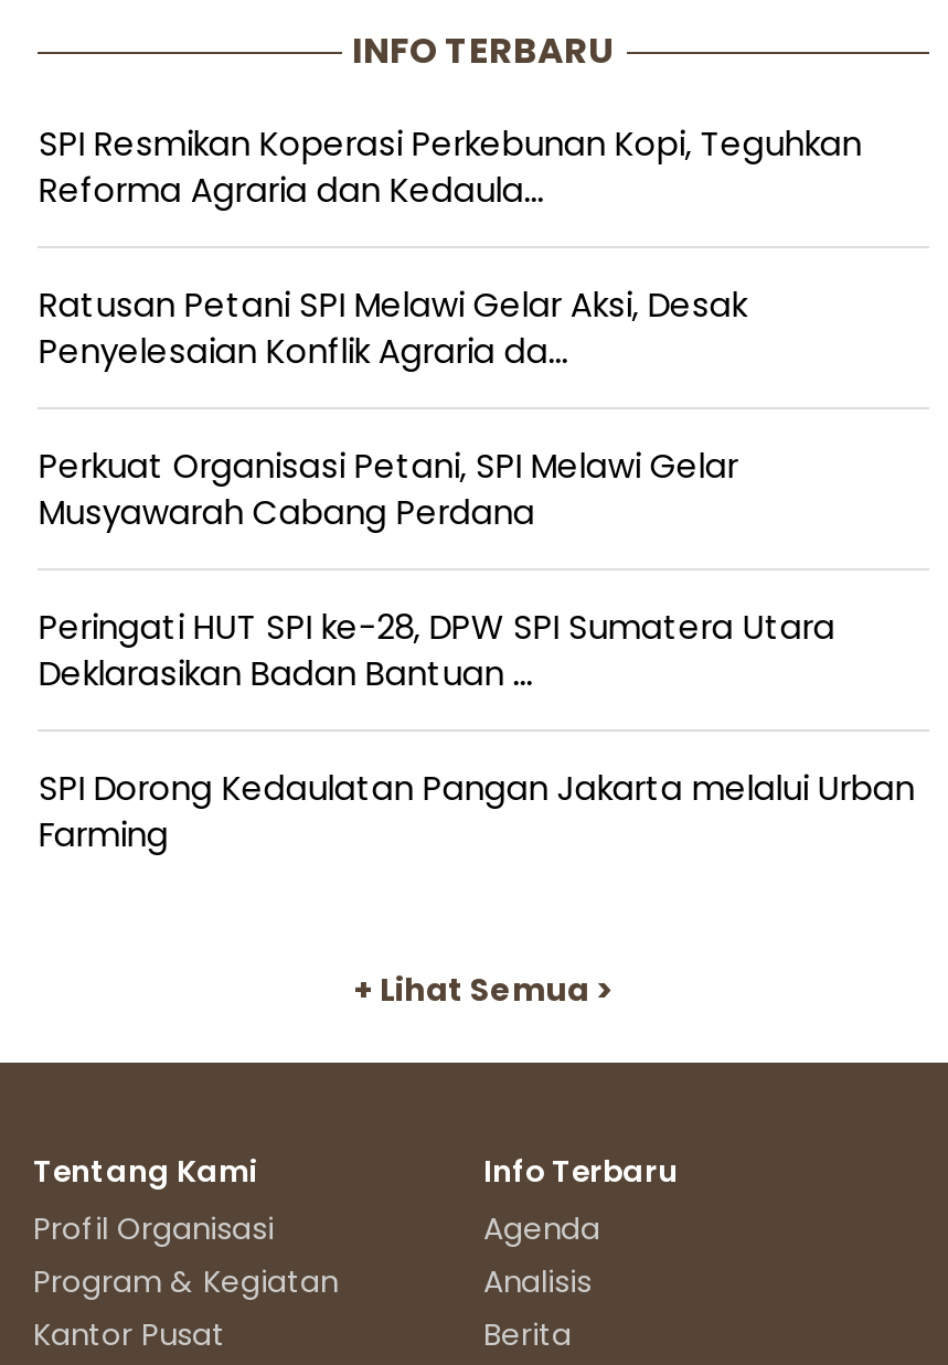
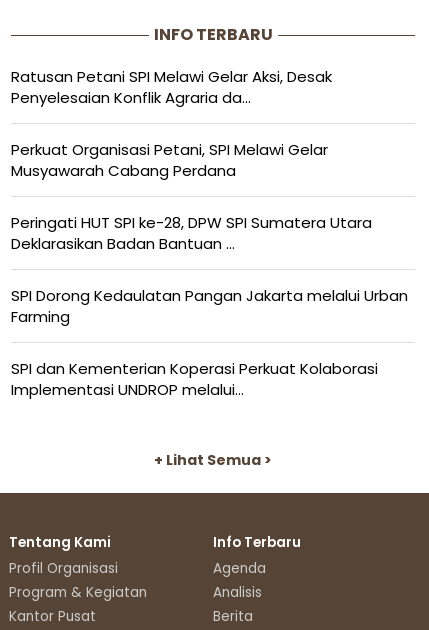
[38,120,862,213] SPI Resmikan Koperasi Perkebunan Kopi, Teguhkan | Reforma Agraria dan Kedaula... -> none
moved [38,281,915,857] -> [11,66,408,327]: Ratusan Petani SPI Melawi Gelar Aksi, Desak | Penyelesaian Konflik Agraria da... | Perkuat Organisasi Petani, SPI Melawi Gelar | Musyawarah Cabang Perdana | Peringati HUT SPI ke-28, DPW SPI Sumatera Utara | Deklarasikan Badan Bantuan ... | SPI Dorong Kedaulatan Pangan Jakarta melalui Urban | Farming
none -> [11,358,378,400] SPI dan Kementerian Koperasi Perkuat Kolaborasi | Implementasi UNDROP melalui...

